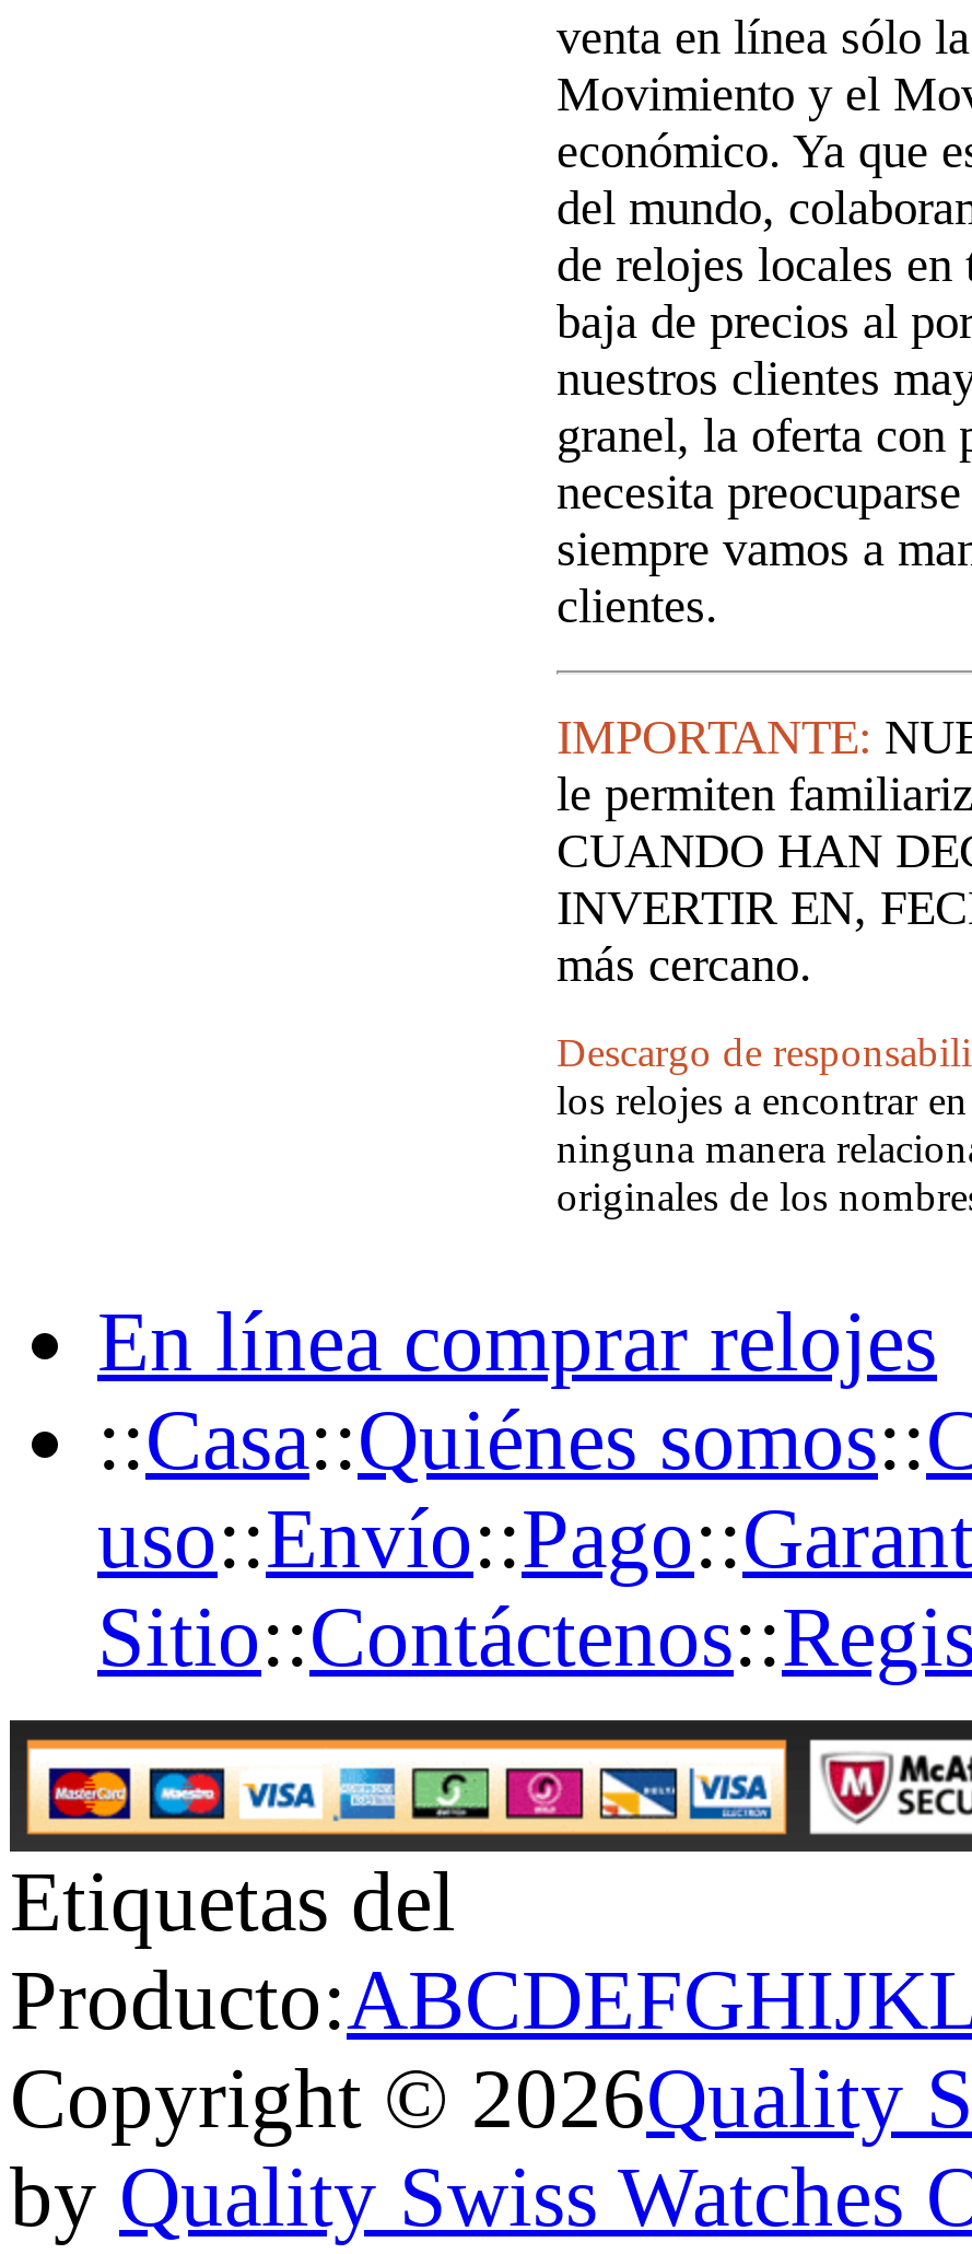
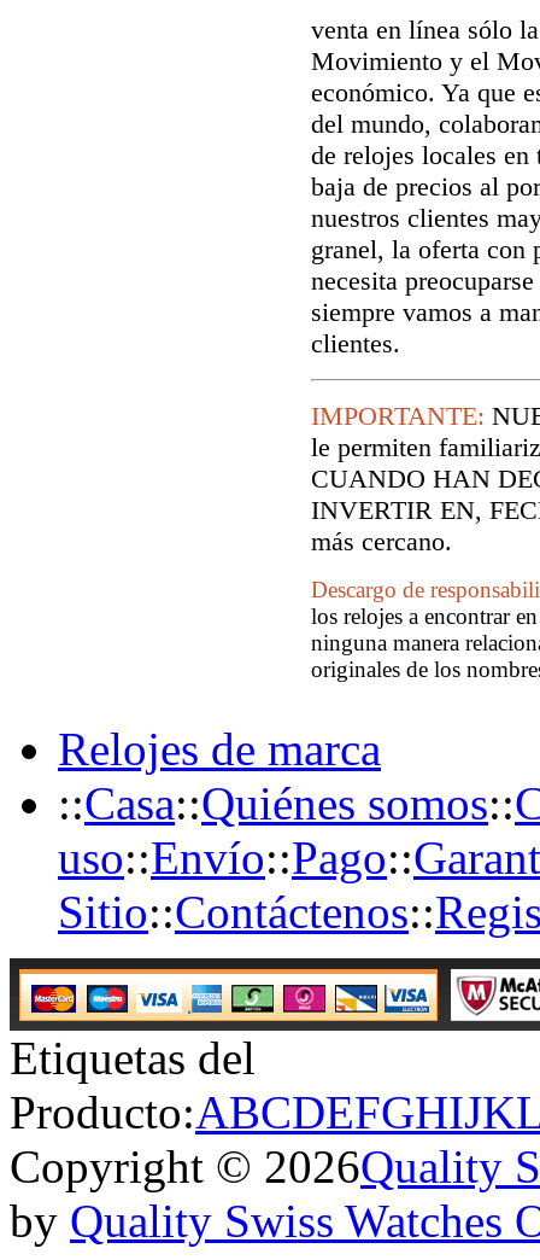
[97,1294,937,1388] En línea comprar relojes -> [58,723,381,775] Relojes de marca

